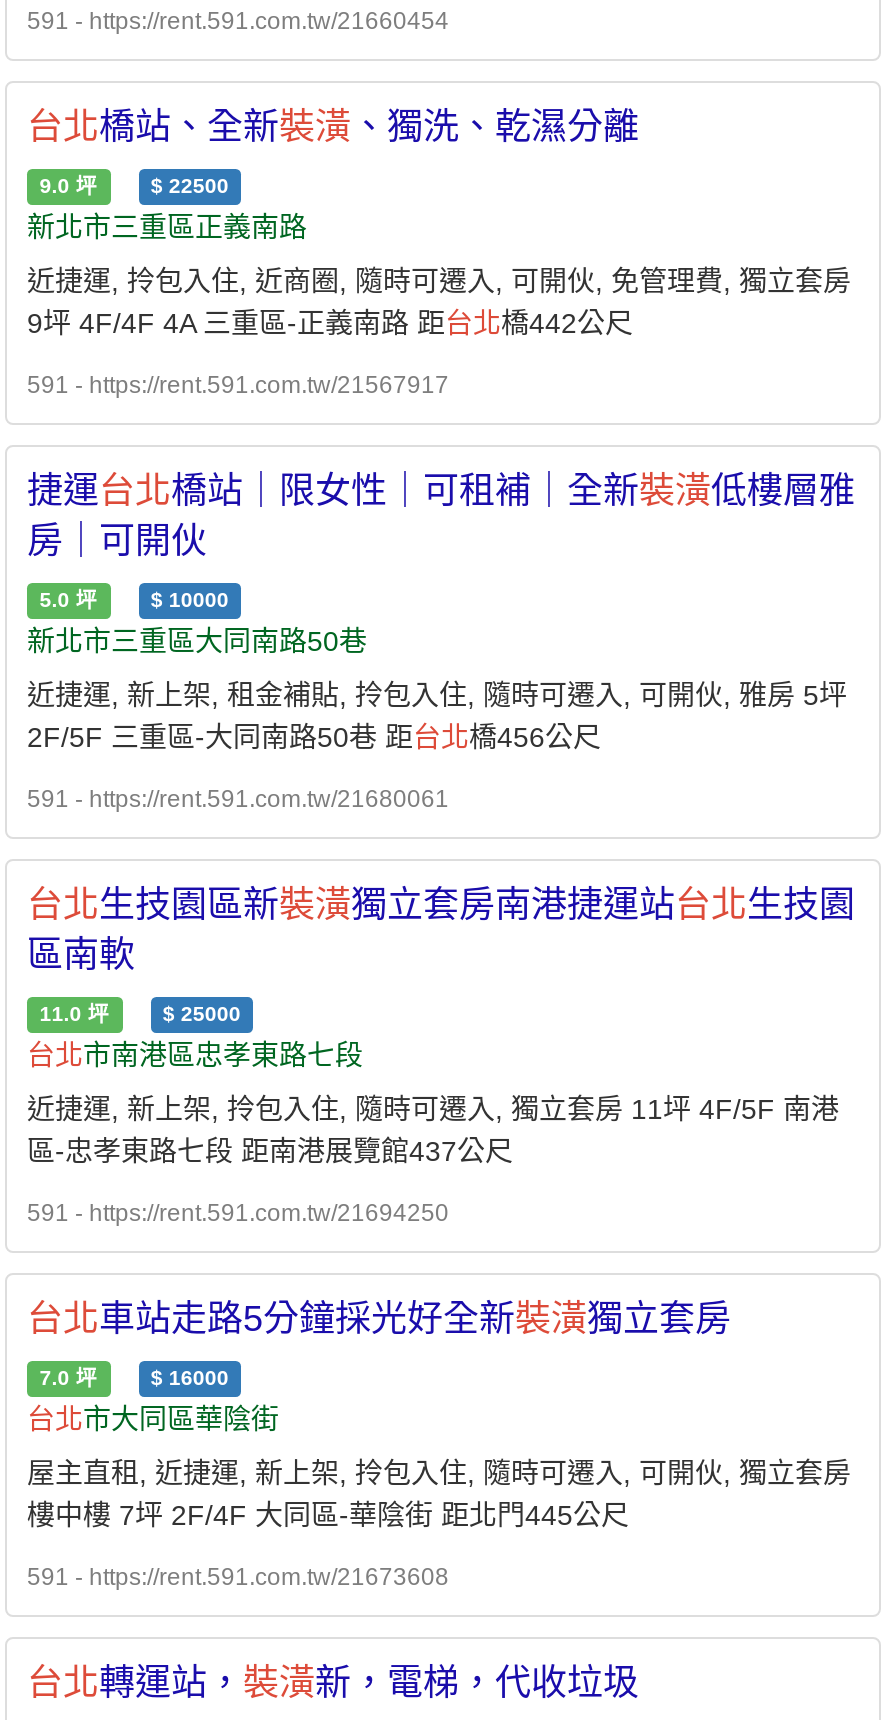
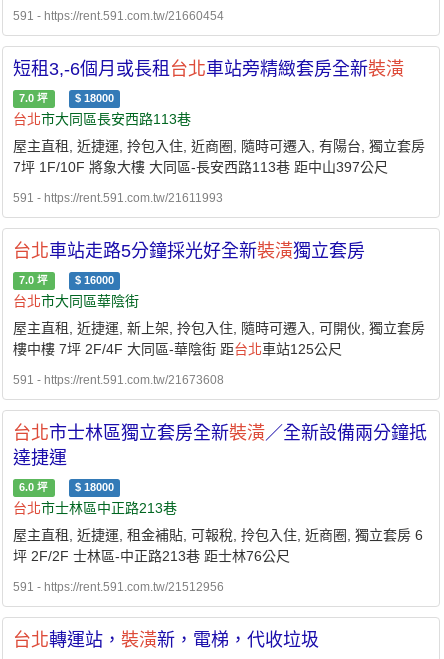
[27,108,855,1228] 台北橋站、全新裝潢、獨洗、乾濕分離 | 9.0坪 | $22500 | 新北市三重區正義南路 | 近捷運, 拎包入住, 近商圈, 隨時可遷入, 可開伙, 免管理費, 獨立套房 | 9坪 4F/4F 4A 三重區-正義南路 距台北橋442公尺 | 591 - https://rent.591.com.tw/21567917 | 捷運台北橋站｜限女性｜可租補｜全新裝潢低樓層雅 | 房｜可開伙 | 5.0坪 | $10000 | 新北市三重區大同南路50巷 | 近捷運, 新上架, 租金補貼, 拎包入住, 隨時可遷入, 可開伙, 雅房 5坪 | 2F/5F 三重區-大同南路50巷 距台北橋456公尺 | 591 - https://rent.591.com.tw/21680061 | 台北生技園區新裝潢獨立套房南港捷運站台北生技園 | 區南軟 | 11.0坪 | $25000 | 台北市南港區忠孝東路七段 | 近捷運, 新上架, 拎包入住, 隨時可遷入, 獨立套房 11坪 4F/5F 南港 | 區-忠孝東路七段 距南港展覽館437公尺 | 591 - https://rent.591.com.tw/21694250 -> [13,59,425,205] 短租3,-6個月或長租台北車站旁精緻套房全新裝潢 | 7.0坪 | $18000 | 台北市大同區長安西路113巷 | 屋主直租, 近捷運, 拎包入住, 近商圈, 隨時可遷入, 有陽台, 獨立套房 | 7坪 1F/10F 將象大樓 大同區-長安西路113巷 距中山397公尺 | 591 - https://rent.591.com.tw/21611993
moved [27,1300,851,1490] -> [13,241,425,336]: 台北車站走路5分鐘採光好全新裝潢獨立套房 | 7.0坪 | $16000 | 台北市大同區華陰街 | 屋主直租, 近捷運, 新上架, 拎包入住, 隨時可遷入, 可開伙, 獨立套房
[27,1500,629,1532] 樓中樓 7坪 2F/4F 大同區-華陰街 距北門445公尺 -> [13,341,342,357] 樓中樓 7坪 2F/4F 大同區-華陰街 距台北車站125公尺
moved [27,1564,449,1592] -> [13,373,224,387]: 591 - https://rent.591.com.tw/21673608
none -> [13,423,427,594] 台北市士林區獨立套房全新裝潢／全新設備兩分鐘抵 | 達捷運 | 6.0坪 | $18000 | 台北市士林區中正路213巷 | 屋主直租, 近捷運, 租金補貼, 可報稅, 拎包入住, 近商圈, 獨立套房 6 | 坪 2F/2F 士林區-中正路213巷 距士林76公尺 | 591 - https://rent.591.com.tw/21512956

